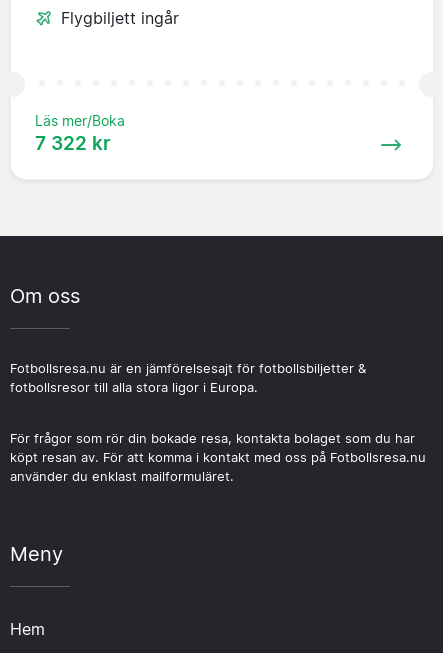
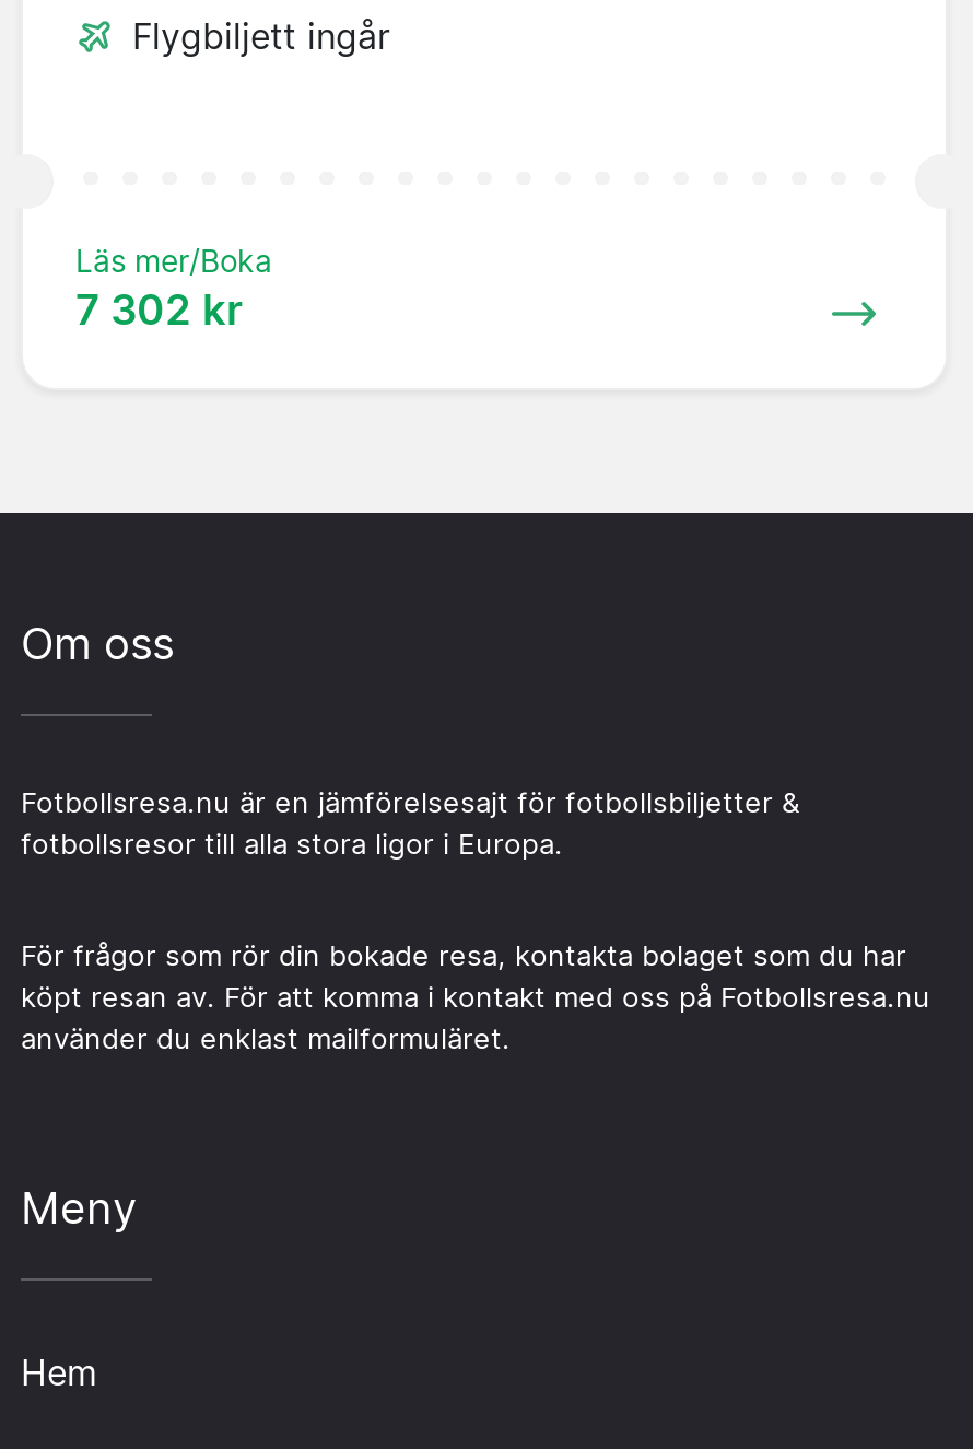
[35,131,111,155] 7 322 kr -> [75,284,244,336] 7 302 kr

